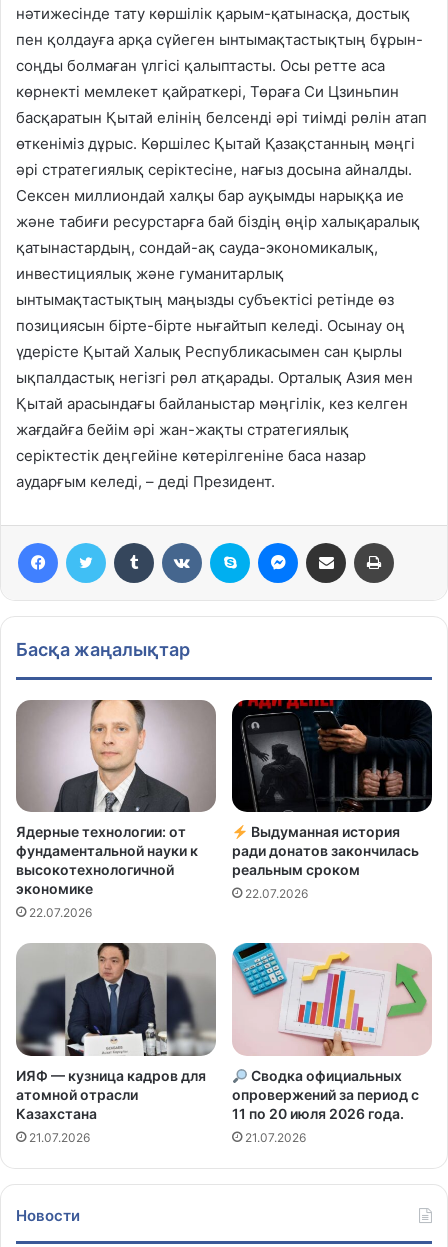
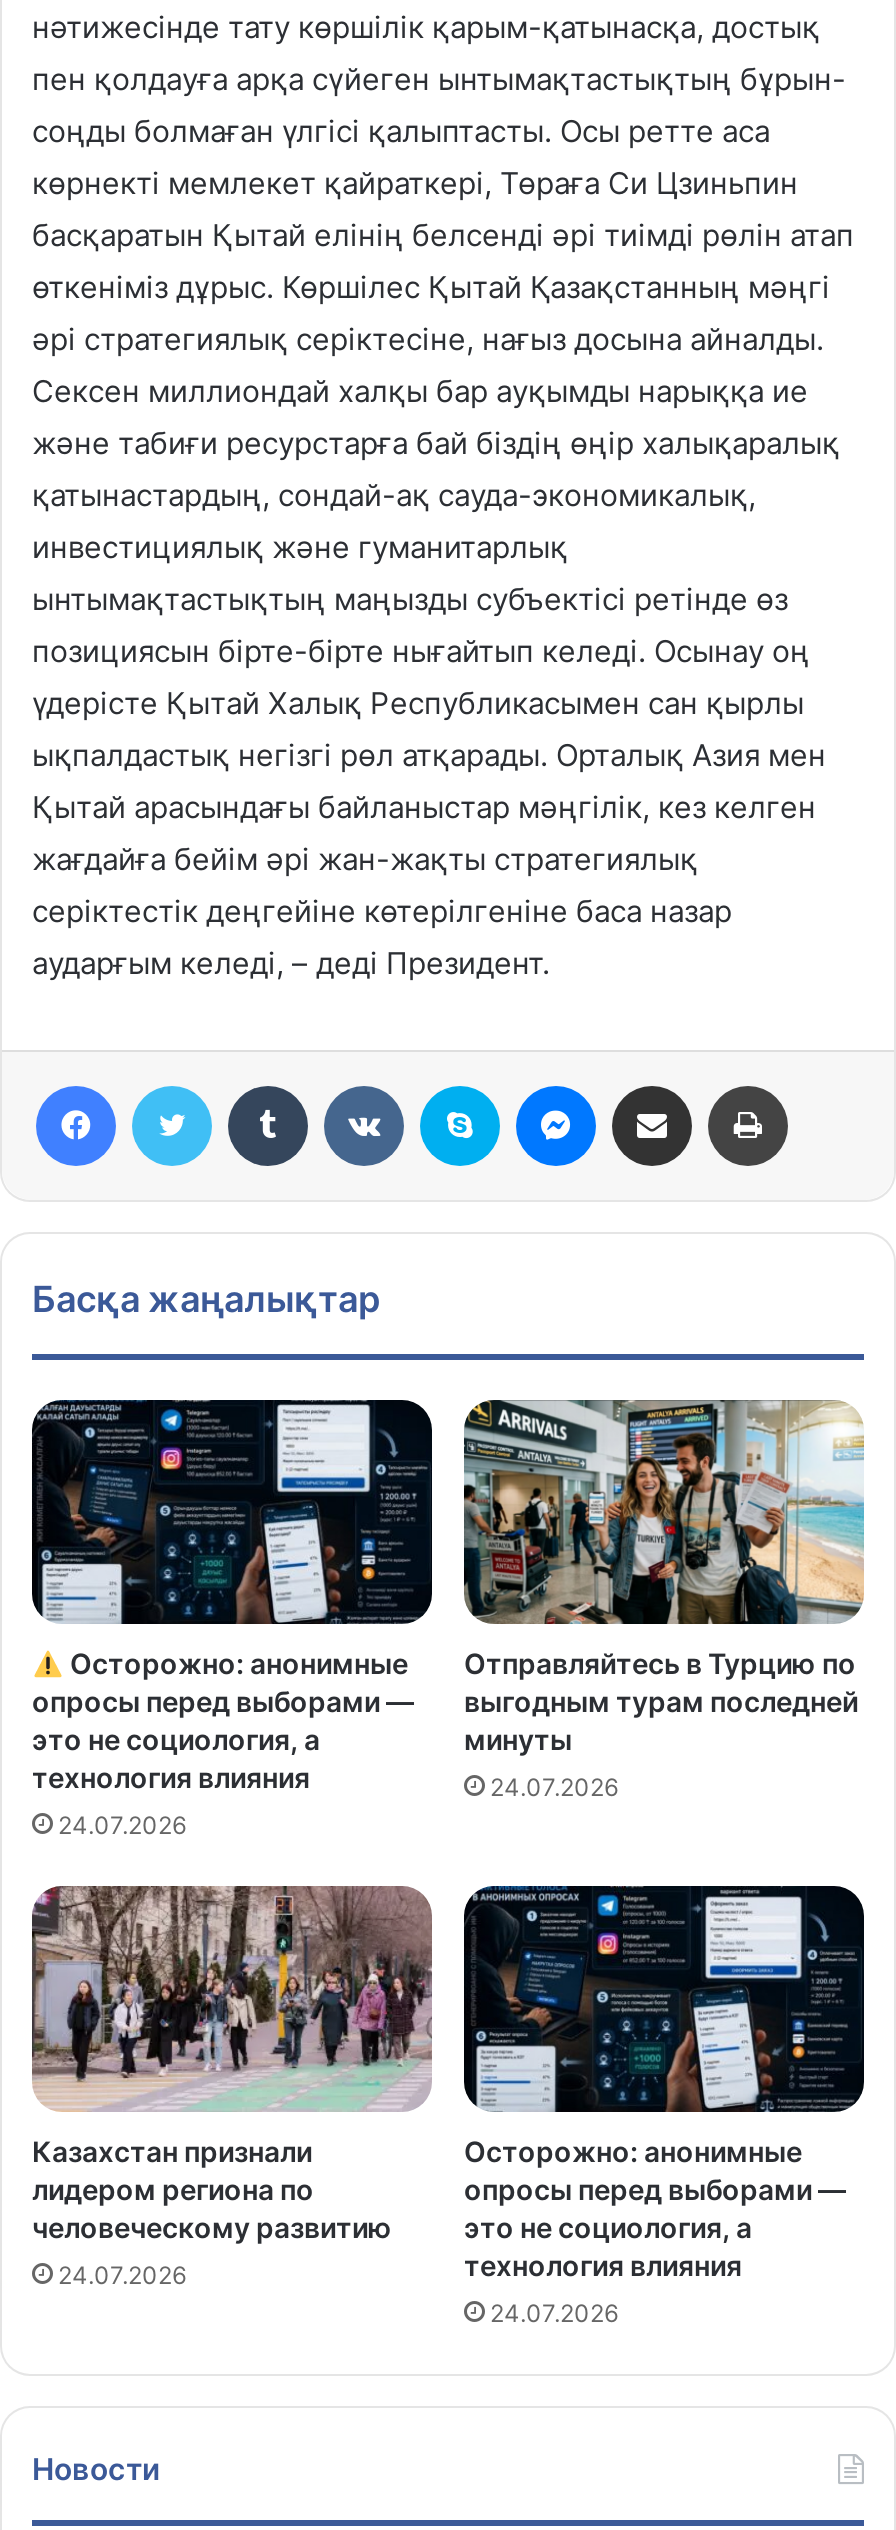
[16,699,215,897] [image] | Ядерные технологии: от | фундаментальной науки к | высокотехнологичной | экономике -> [32,1398,432,1795] [image] | Осторожно: анонимные | опросы перед выборами — | это не социология, а | технология влияния
[231,699,433,878] [image] | Выдуманная история | ради донатов закончилась | реальным сроком -> [462,1400,866,1757] [image] | Отправляйтесь в Турцию по | выгодным турам последней | минуты
[245,886,308,901] 22.07.2026 -> [490,1773,618,1803] 24.07.2026
[29,905,92,920] 22.07.2026 -> [58,1811,186,1841] 24.07.2026
[16,943,215,1122] [image] | ИЯФ — кузница кадров для | атомной отрасли | Казахстана -> [32,1886,432,2244] [image] | Казахстан признали | лидером региона по | человеческому развитию
[232,942,432,1122] [image] | Сводка официальных | опровержений за период с | 11 по 20 июля 2026 года. -> [462,1884,866,2282] [image] | Осторожно: анонимные | опросы перед выборами — | это не социология, а | технология влияния
[29,1130,90,1145] 21.07.2026 -> [58,2260,186,2290] 24.07.2026
[245,1130,306,1145] 21.07.2026 -> [490,2298,618,2328] 24.07.2026

